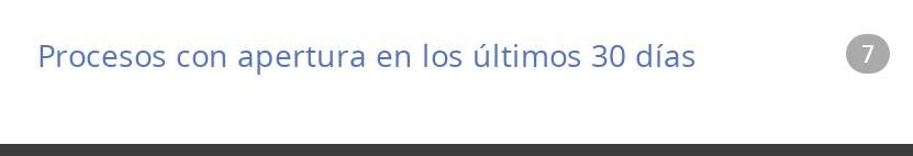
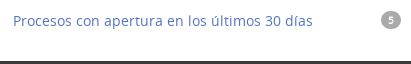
[861,39,875,70] 7 -> [388,13,394,27] 5

